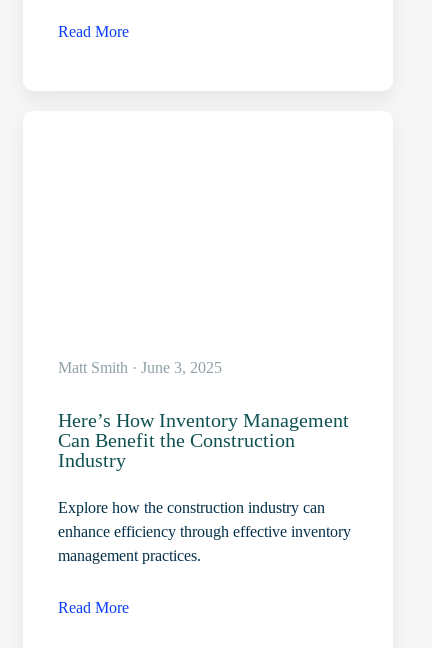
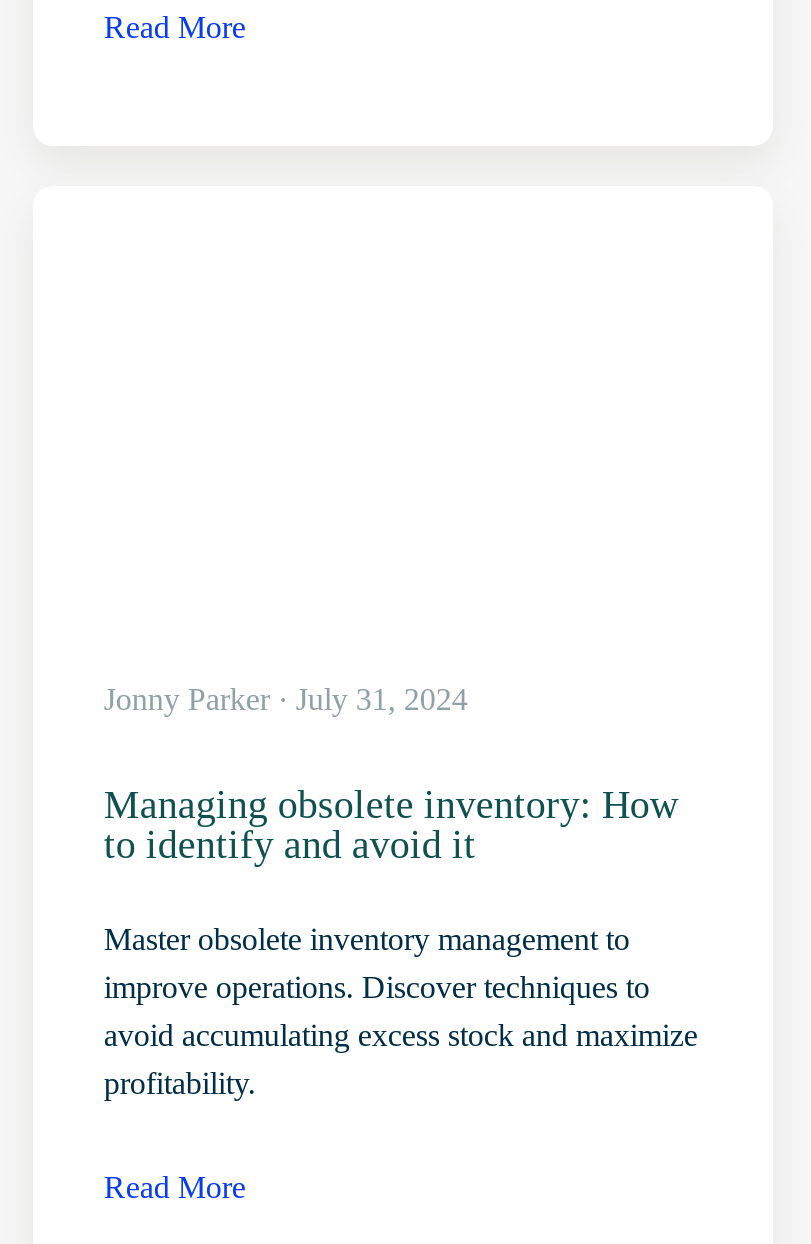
[58,359,222,376] Matt Smith · June 3, 2025 -> [104,682,468,716] Jonny Parker · July 31, 2024
[58,409,349,471] Here’s How Inventory Management | Can Benefit the Construction | Industry -> [104,782,678,866] Managing obsolete inventory: How | to identify and avoid it
[58,499,351,564] Explore how the construction industry can | enhance efficiency through effective inventory | management practices. -> [104,922,698,1100] Master obsolete inventory management to | improve operations. Discover techniques to | avoid accumulating excess stock and maximize | profitability.

